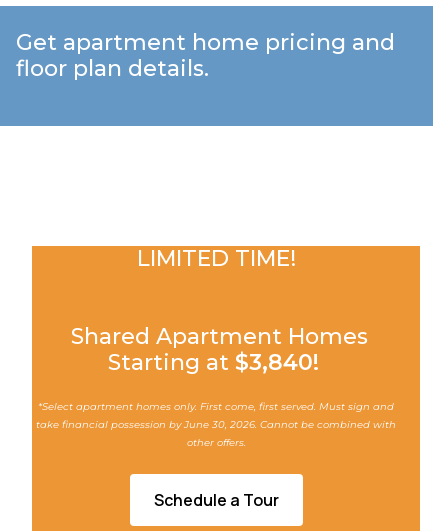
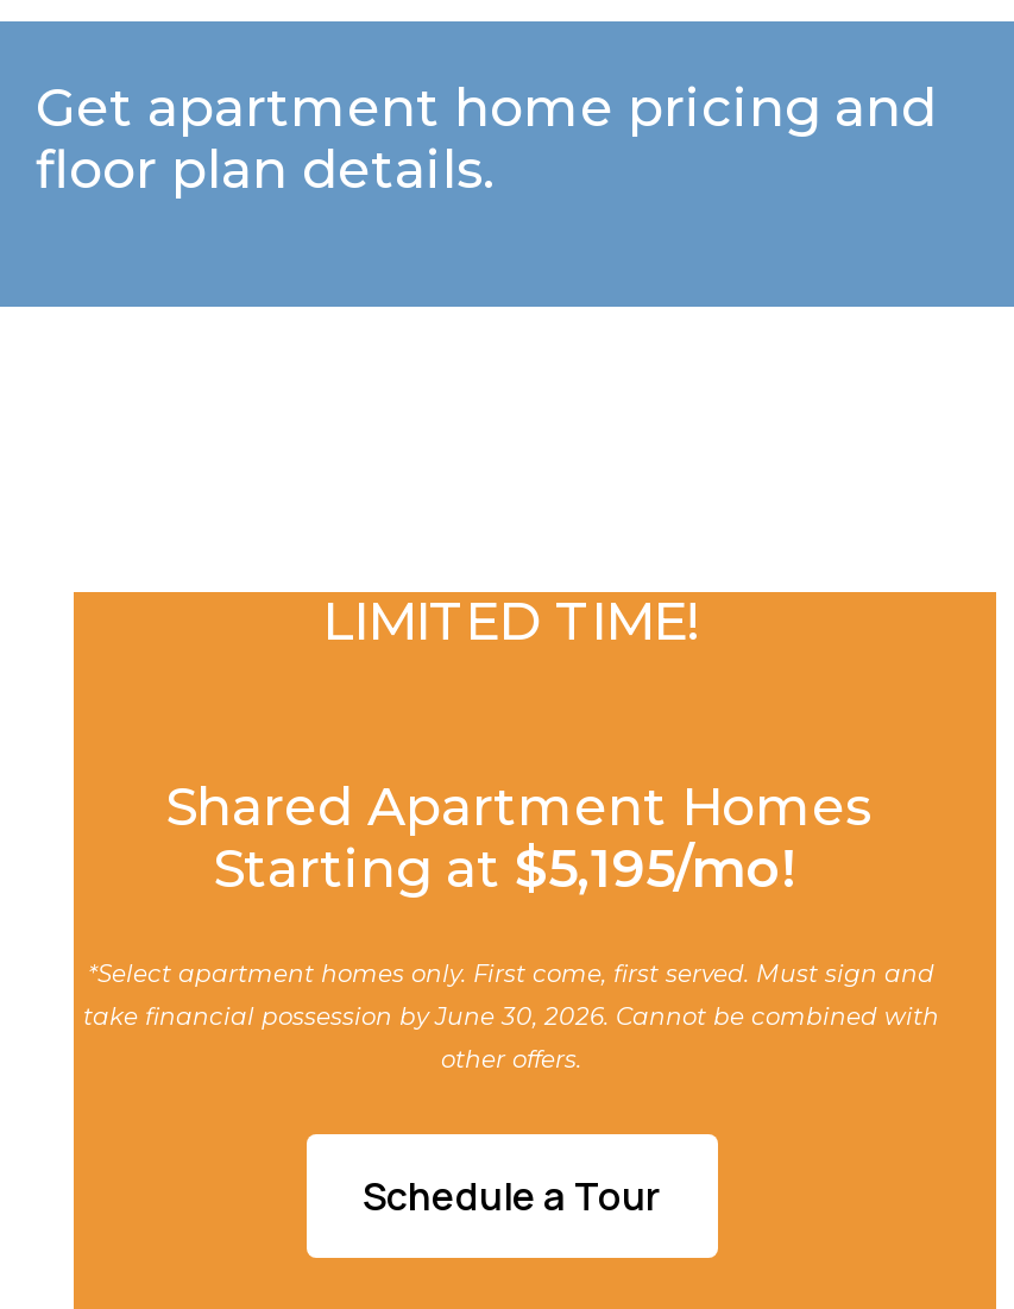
[107,349,318,376] Starting at $3,840! -> [213,837,795,901] Starting at $5,195/mo!

